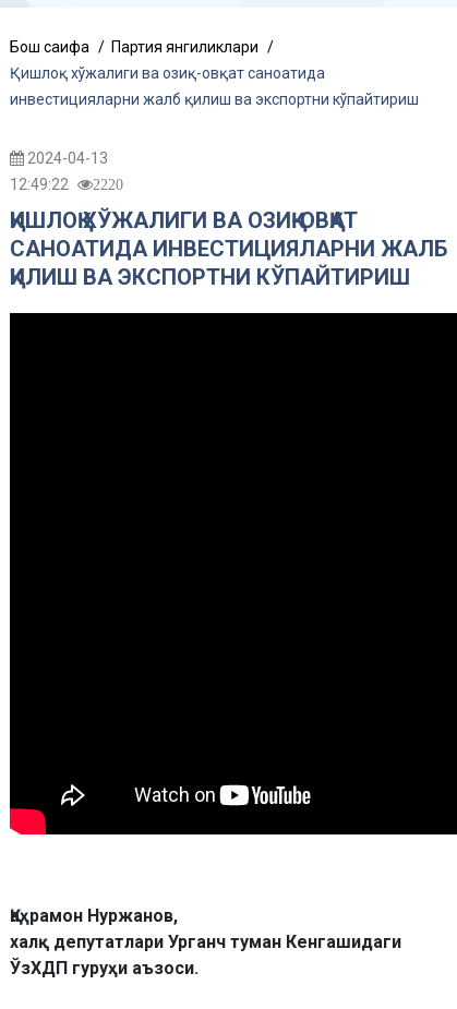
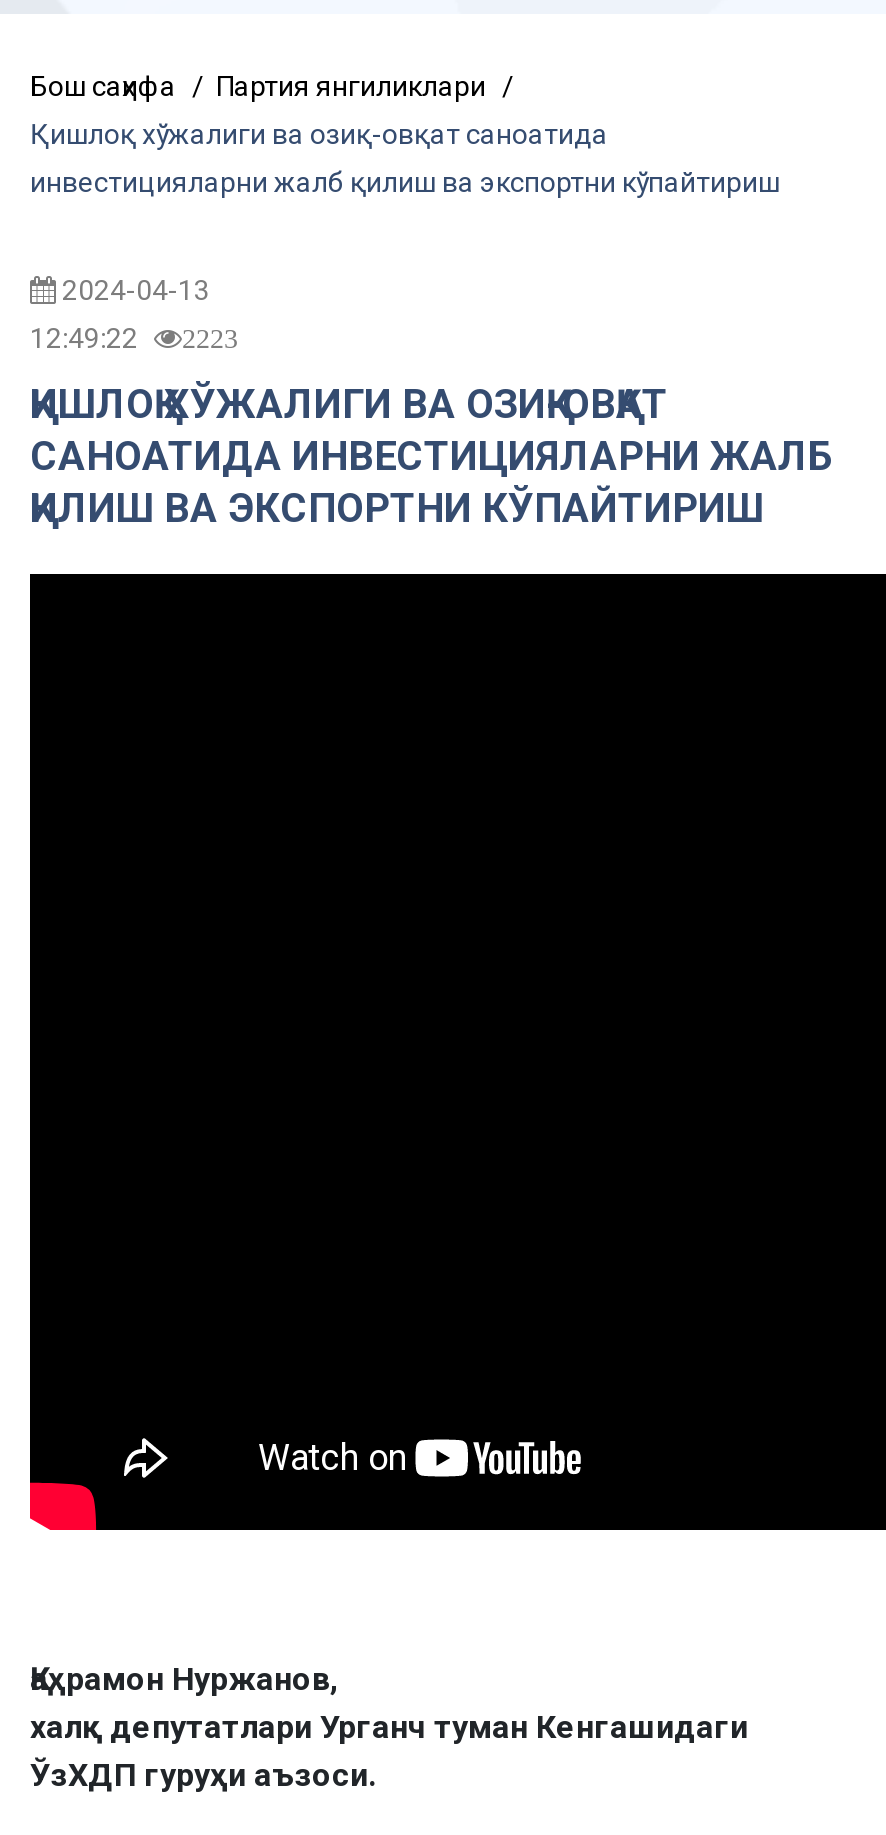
[10,176,123,193] 12:49:22 2220 -> [30,322,238,354] 12:49:22 2223

